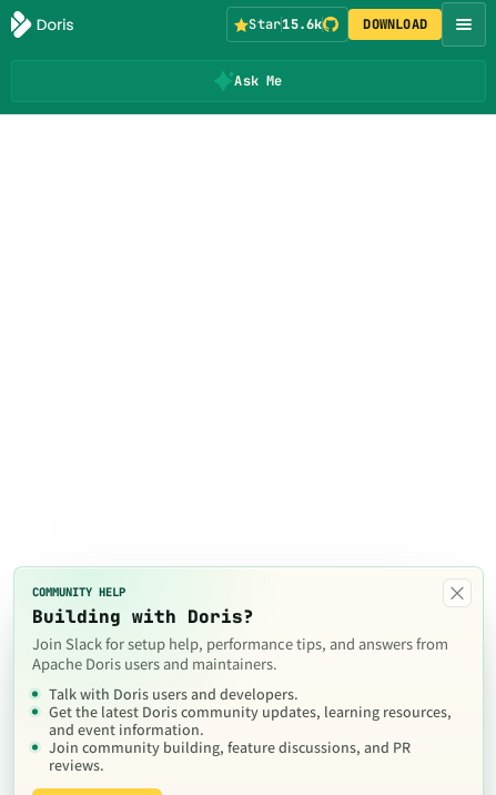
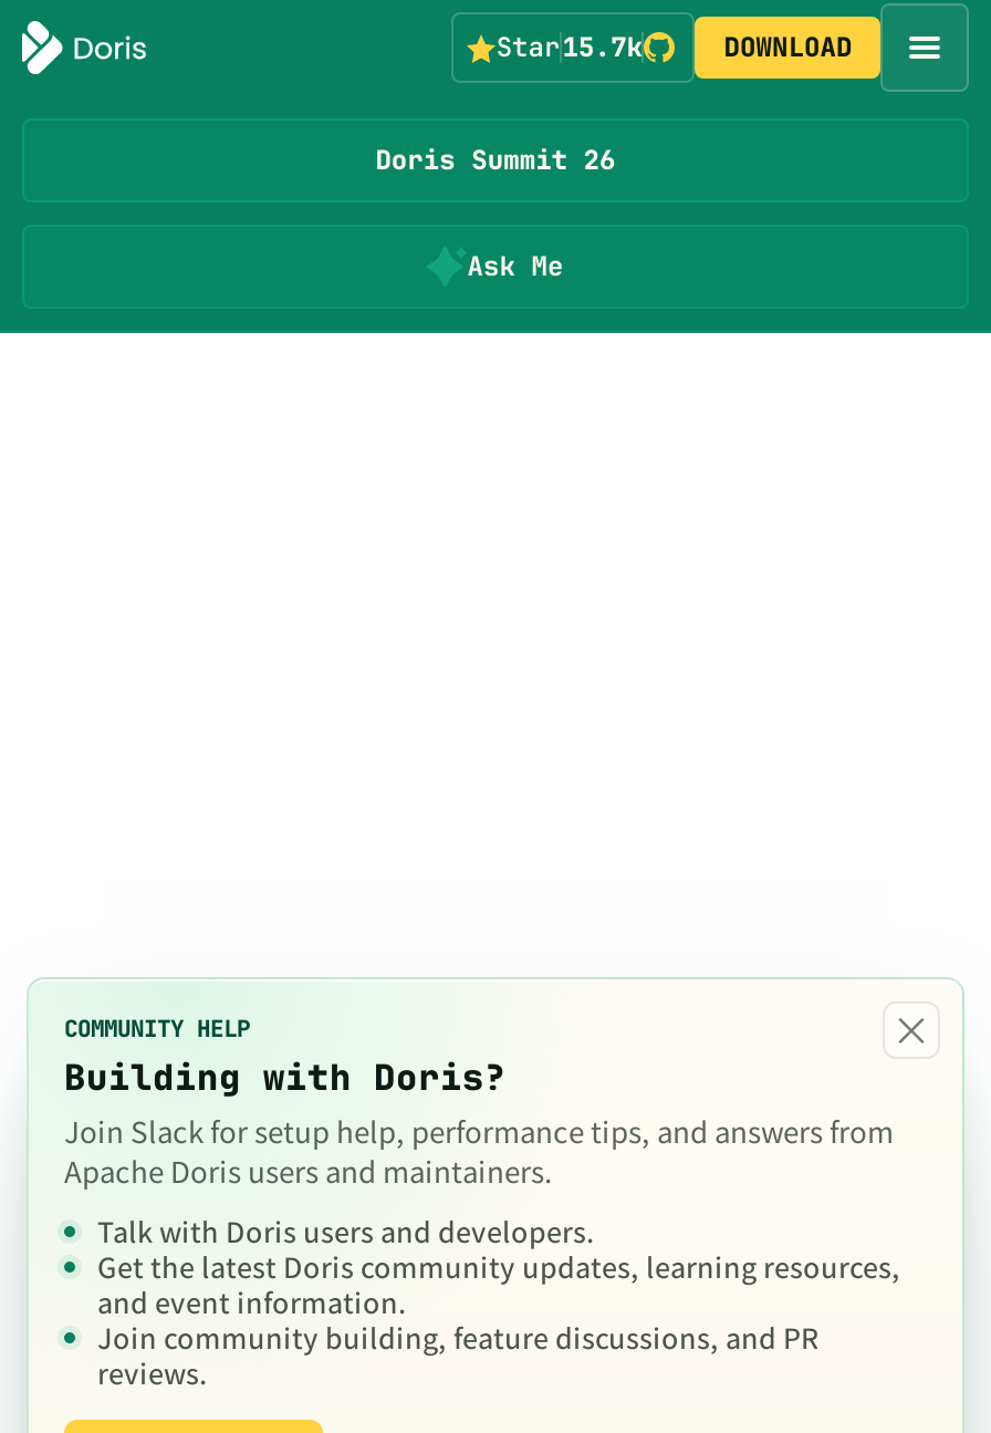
[249,16,322,33] Star15.6k -> [496,30,643,65] Star15.7k
none -> [375,143,616,178] Doris Summit 26
moved [234,72,283,90] -> [467,249,563,284]: Ask Me

